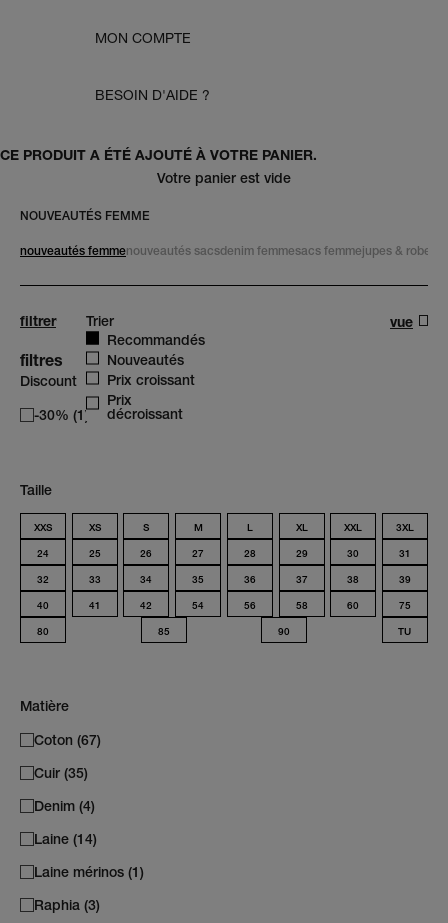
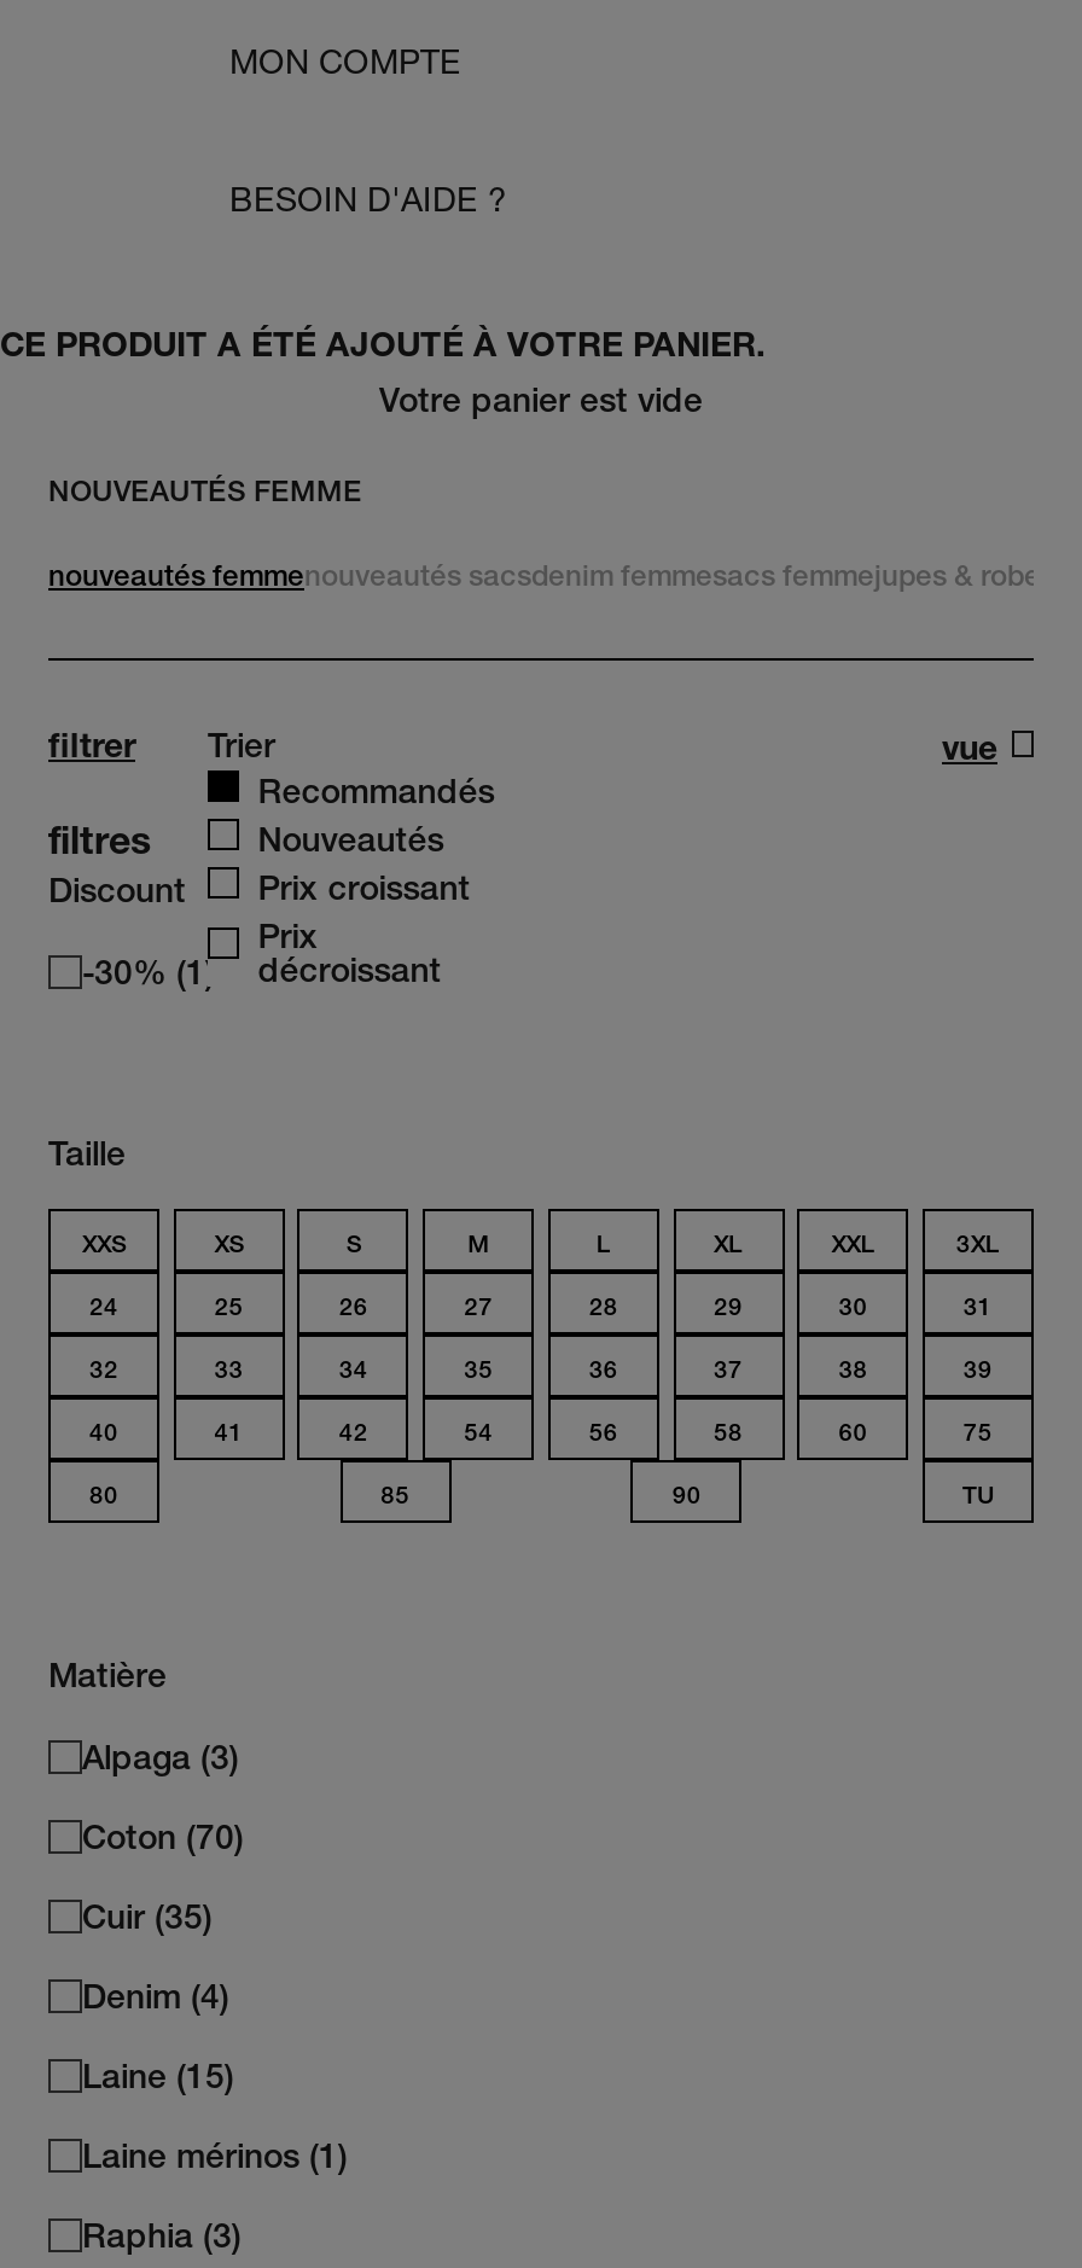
[34,731,101,749] Coton (67) -> [82,1735,244,1858] Alpaga (3) | Coton (70)
[34,830,97,848] Laine (14) -> [82,2054,234,2097] Laine (15)

